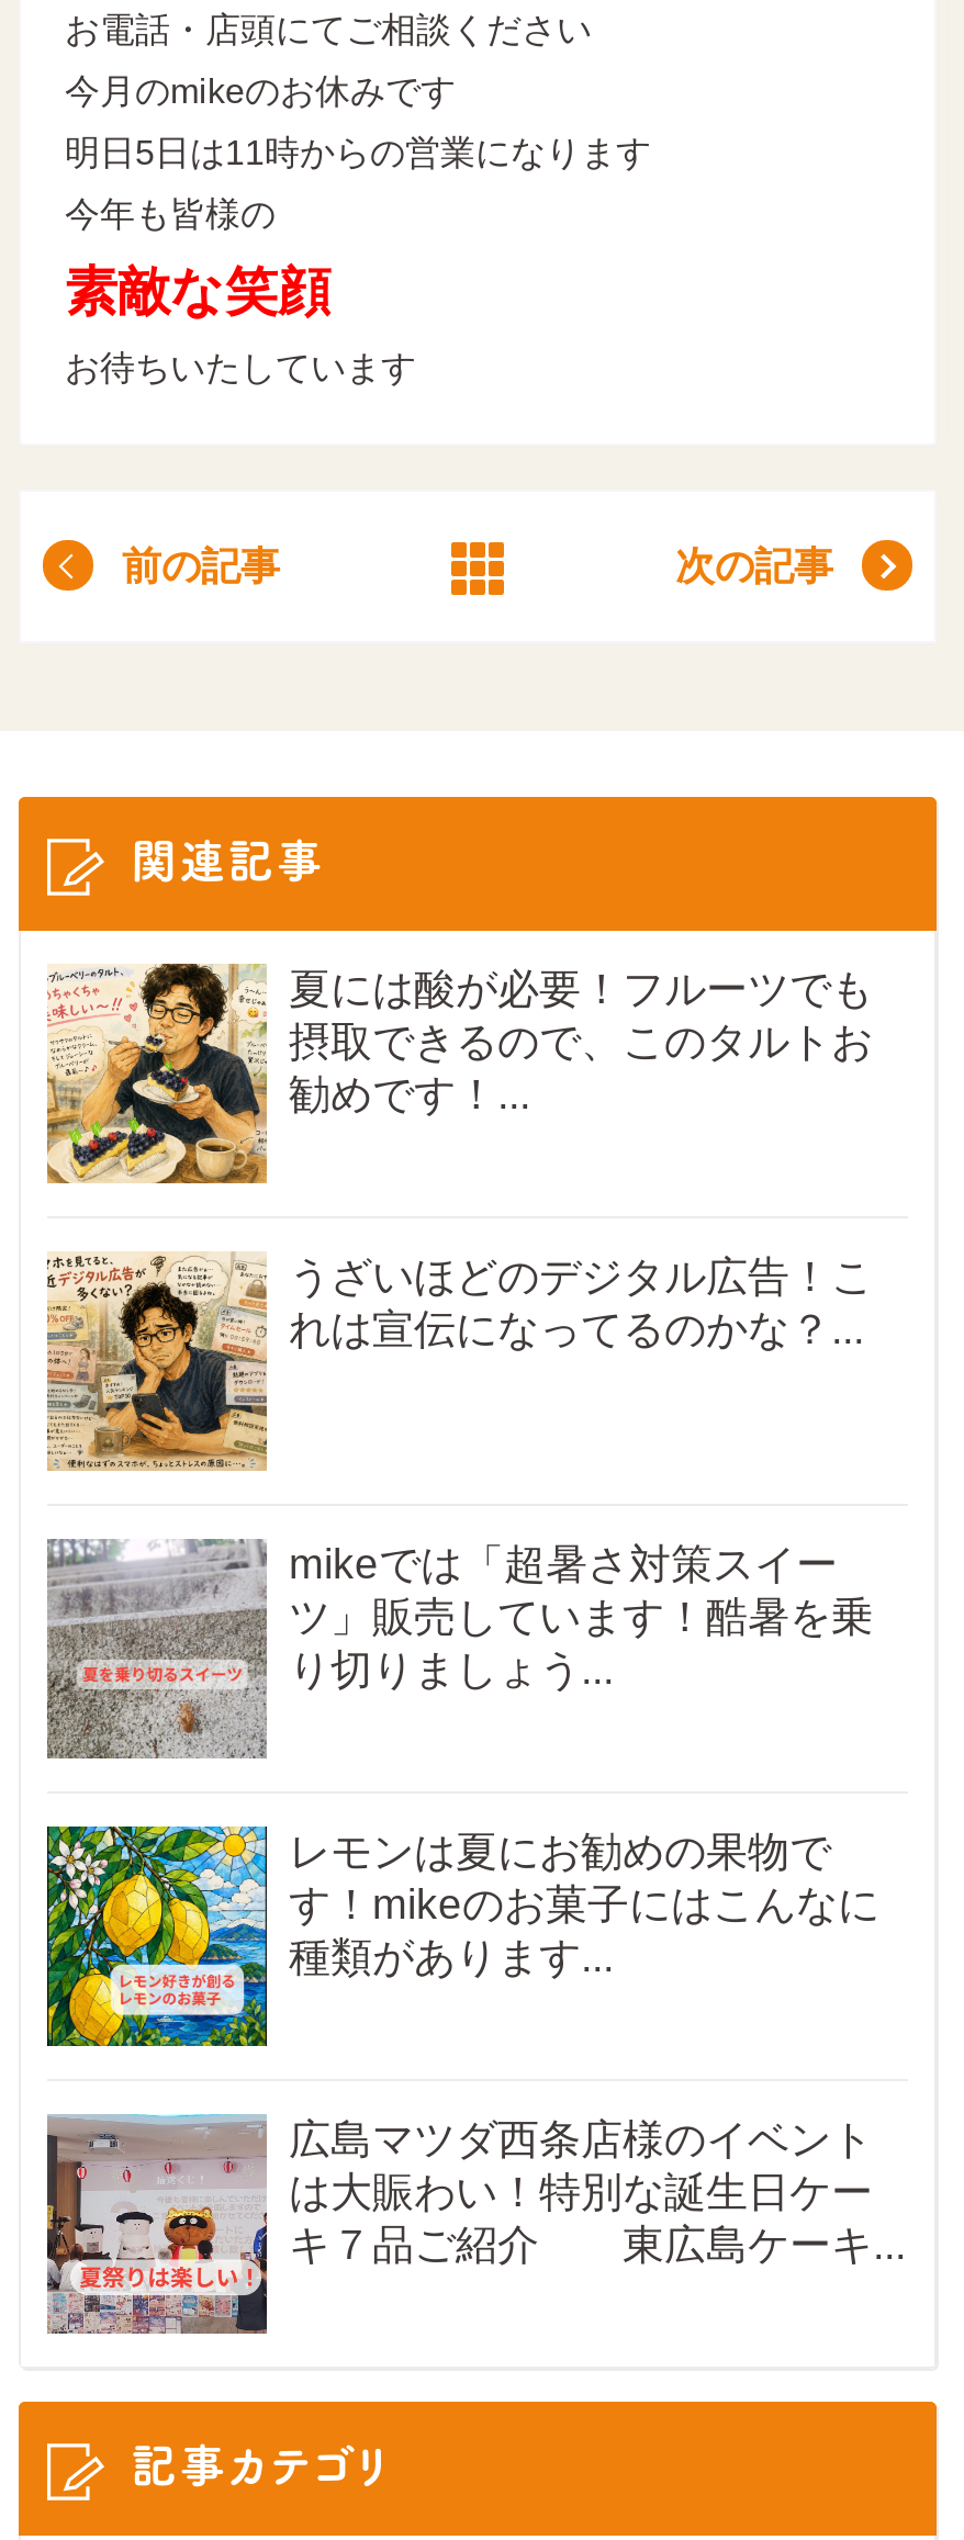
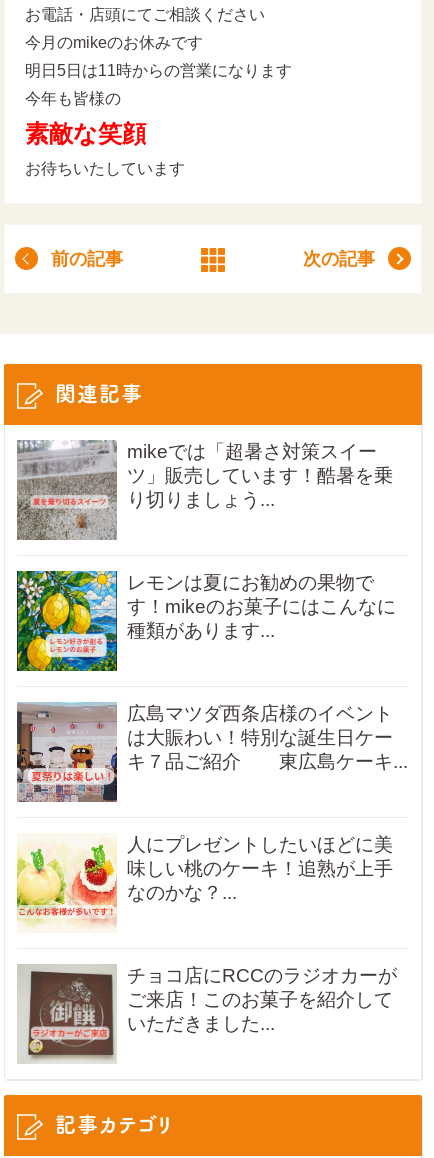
[47,962,873,1185] [image] | 夏には酸が必要！フルーツでも | 摂取できるので、このタルトお | 勧めです！... -> none
[45,1253,873,1471] [image] | うざいほどのデジタル広告！こ | れは宣伝になってるのかな？... -> none
moved [43,1535,906,2267] -> [15,438,408,772]: [image] | mikeでは「超暑さ対策スイー | ツ」販売しています！酷暑を乗 | ... | は大賑わい！特別な誕生日ケー | キ７品ご紹介 東広島ケーキ...
none -> [16,833,393,929] [image] | 人にプレゼントしたいほどに美 | 味しい桃のケーキ！追熟が上手 | なのかな？...
none -> [17,964,397,1063] [image] | チョコ店にRCCのラジオカーが | ご来店！このお菓子を紹介して | いただきました...

